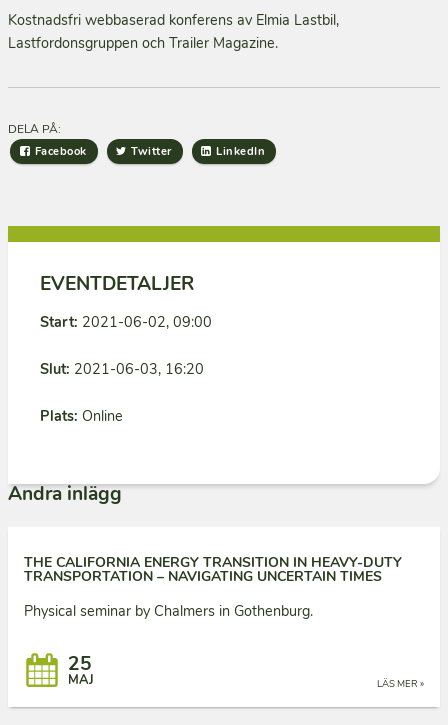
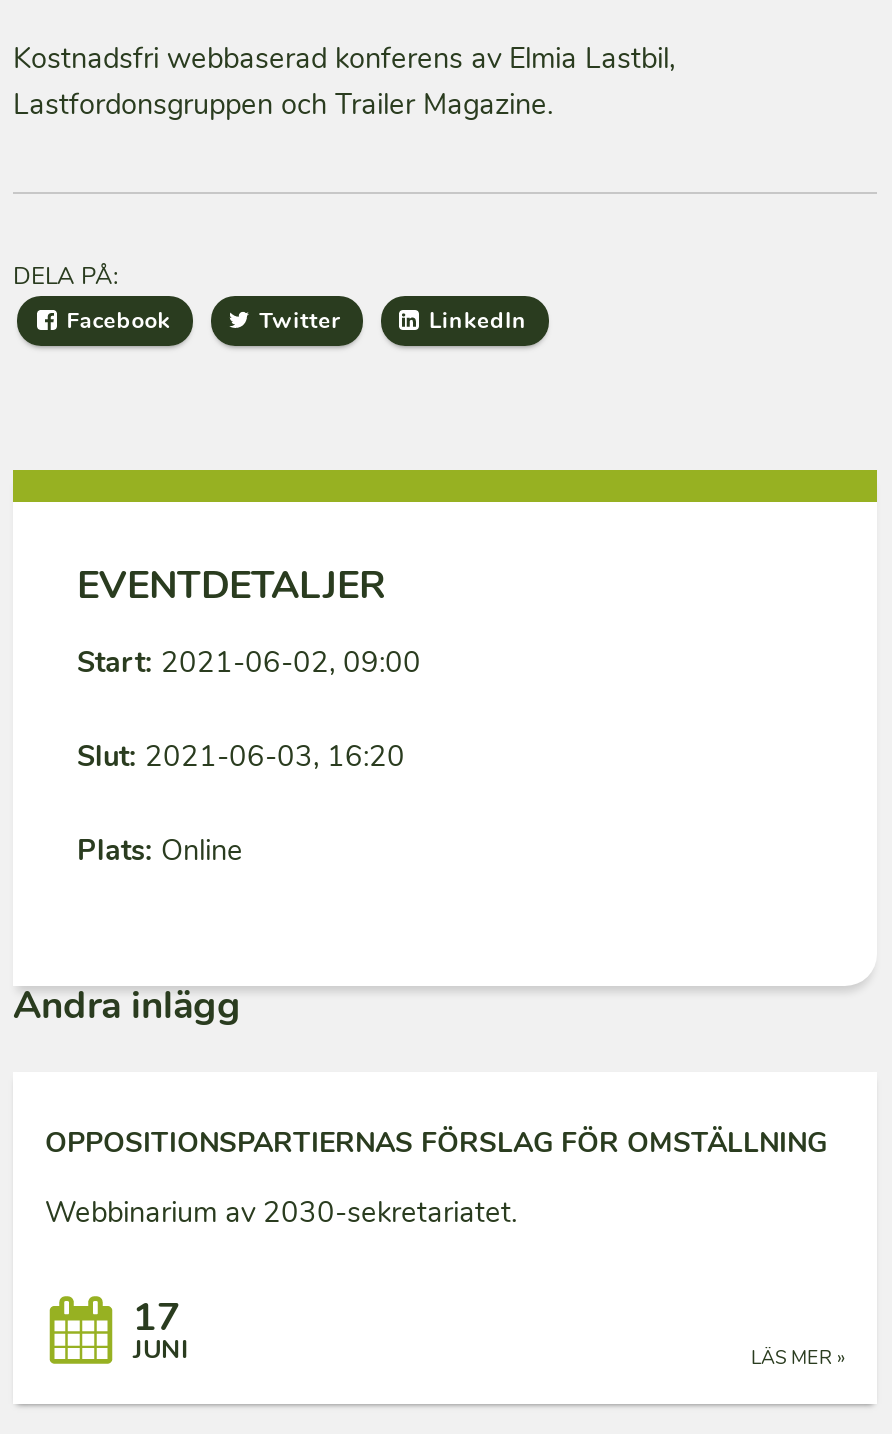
[24,553,402,586] THE CALIFORNIA ENERGY TRANSITION IN HEAVY-DUTY | TRANSPORTATION – NAVIGATING UNCERTAIN TIMES -> [45,1124,827,1162] OPPOSITIONSPARTIERNAS FÖRSLAG FÖR OMSTÄLLNING
[24,601,313,621] Physical seminar by Chalmers in Gothenburg. -> [45,1192,517,1232] Webbinarium av 2030-sekretariatet.
[68,651,94,689] 25 | MAJ -> [133,1292,189,1368] 17 | JUNI

